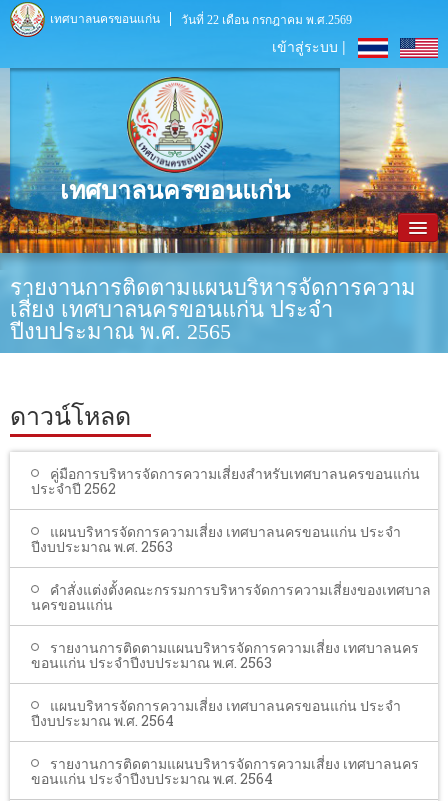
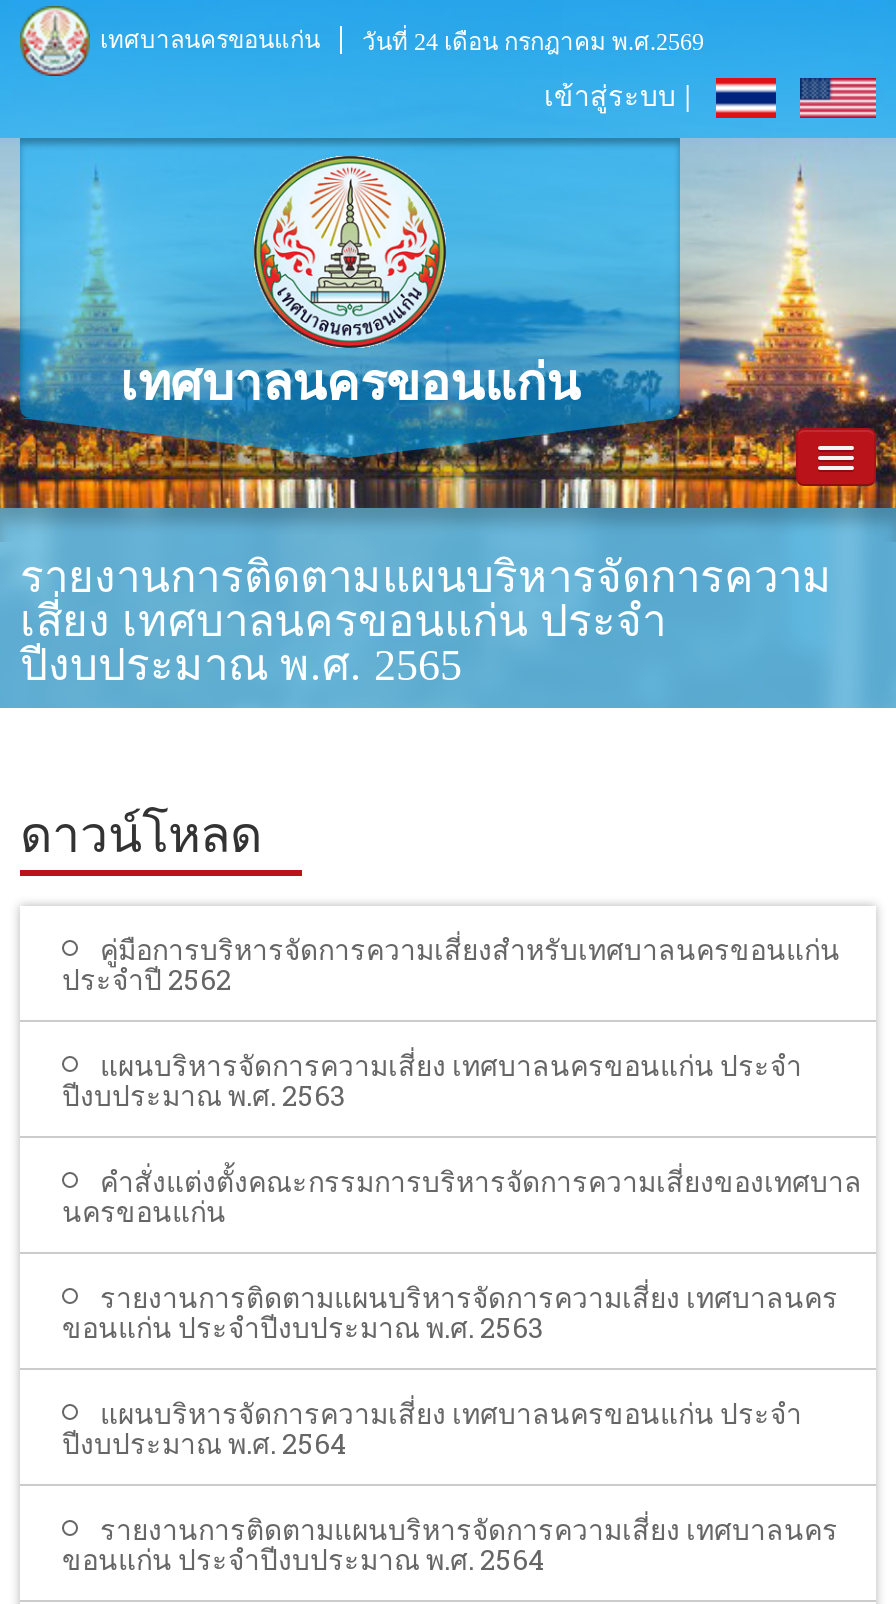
[181,13,352,27] วันที่ 22 เดือน กรกฎาคม พ.ศ.2569 -> [362,28,704,56] วันที่ 24 เดือน กรกฎาคม พ.ศ.2569

